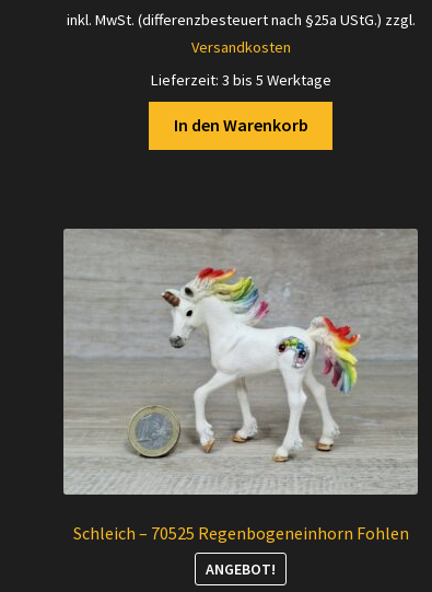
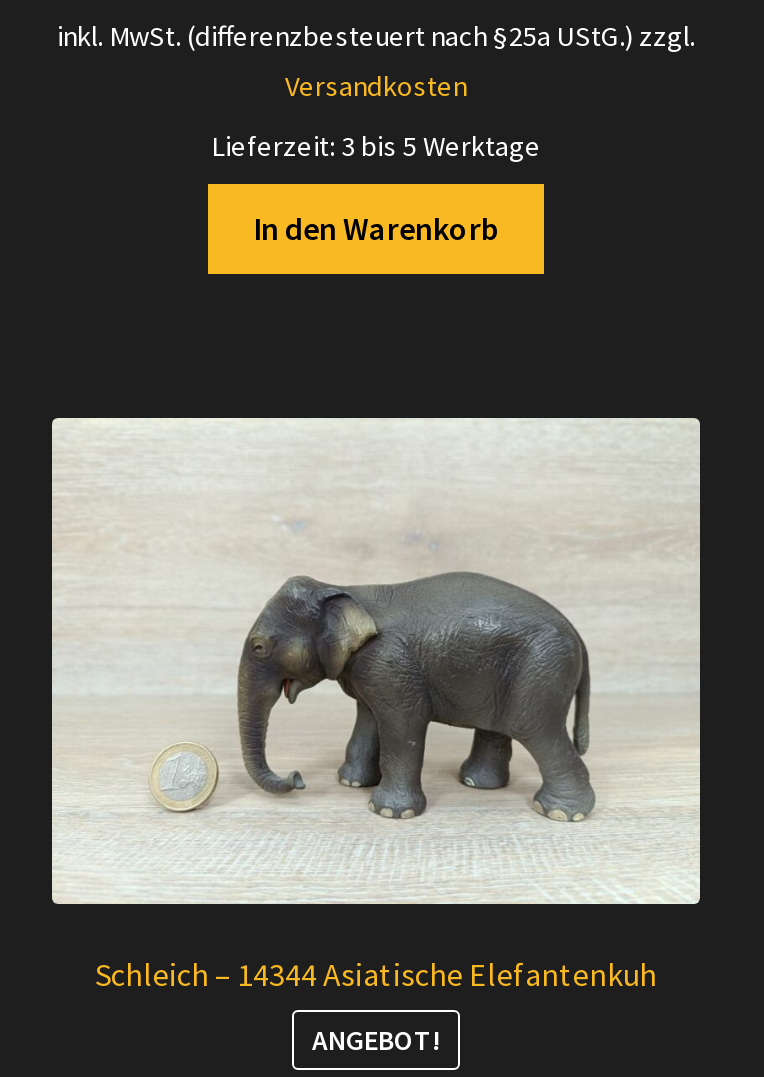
[63,229,418,544] [image] | Schleich – 70525 Regenbogeneinhorn Fohlen -> [54,418,700,994] [image] | Schleich – 14344 Asiatische Elefantenkuh

